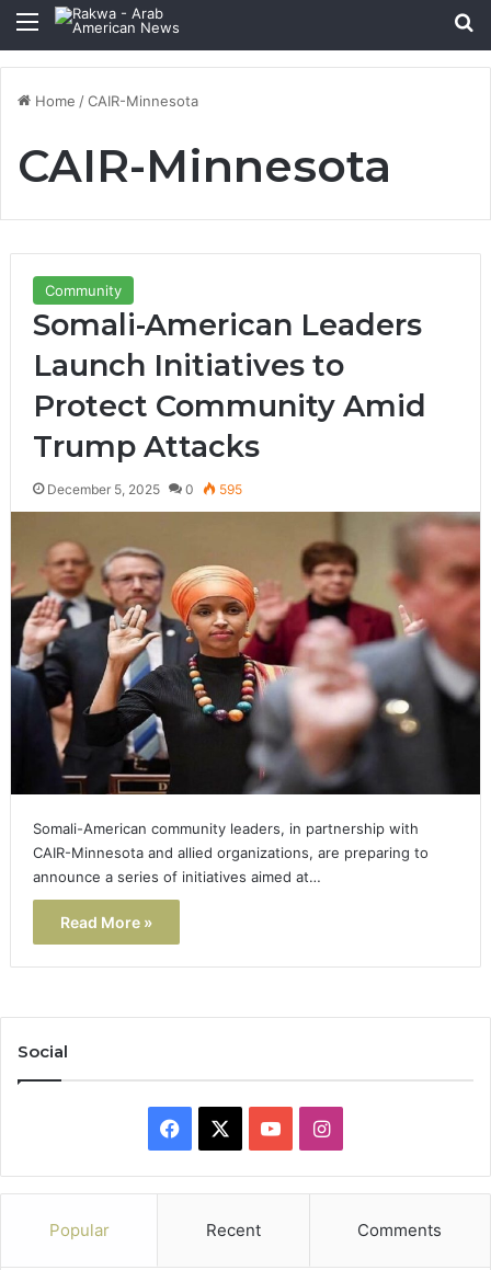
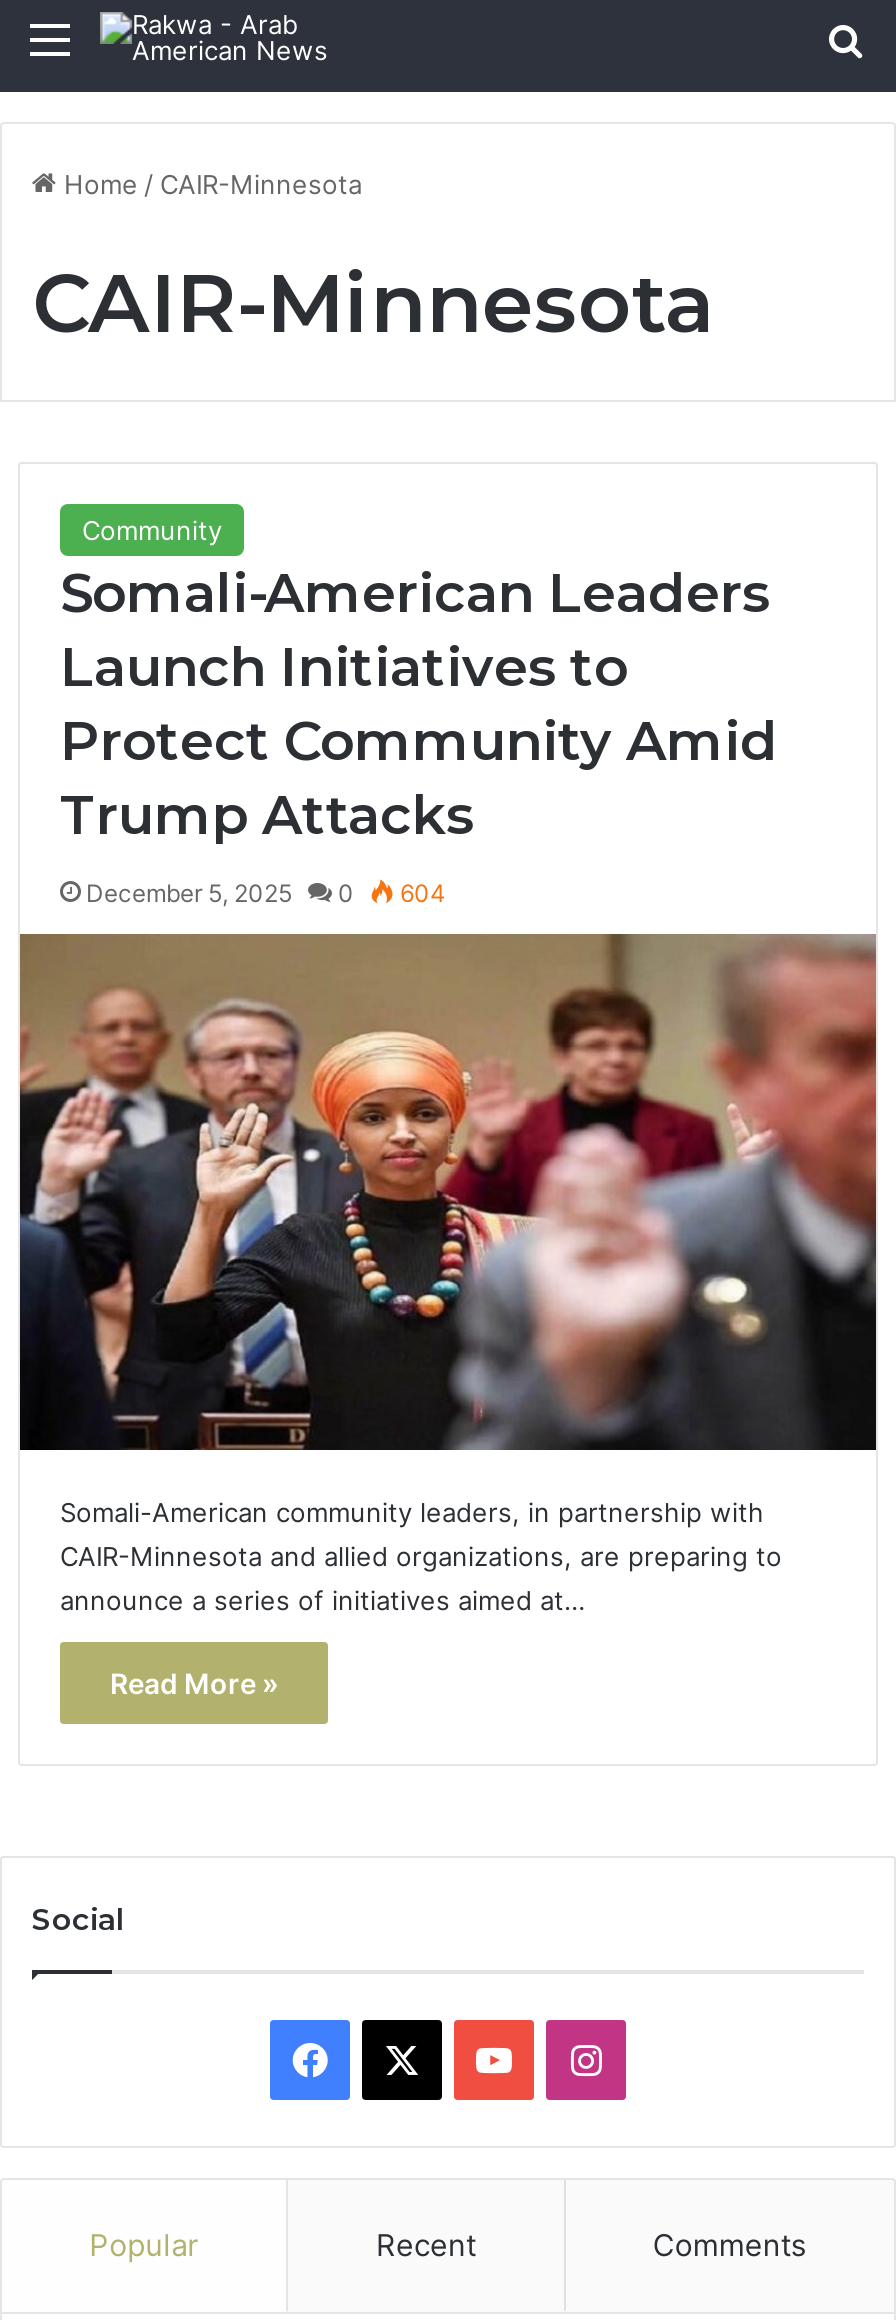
[47,481,242,497] December 5, 2025 0 595 -> [86,878,446,908] December 5, 2025 0 604

